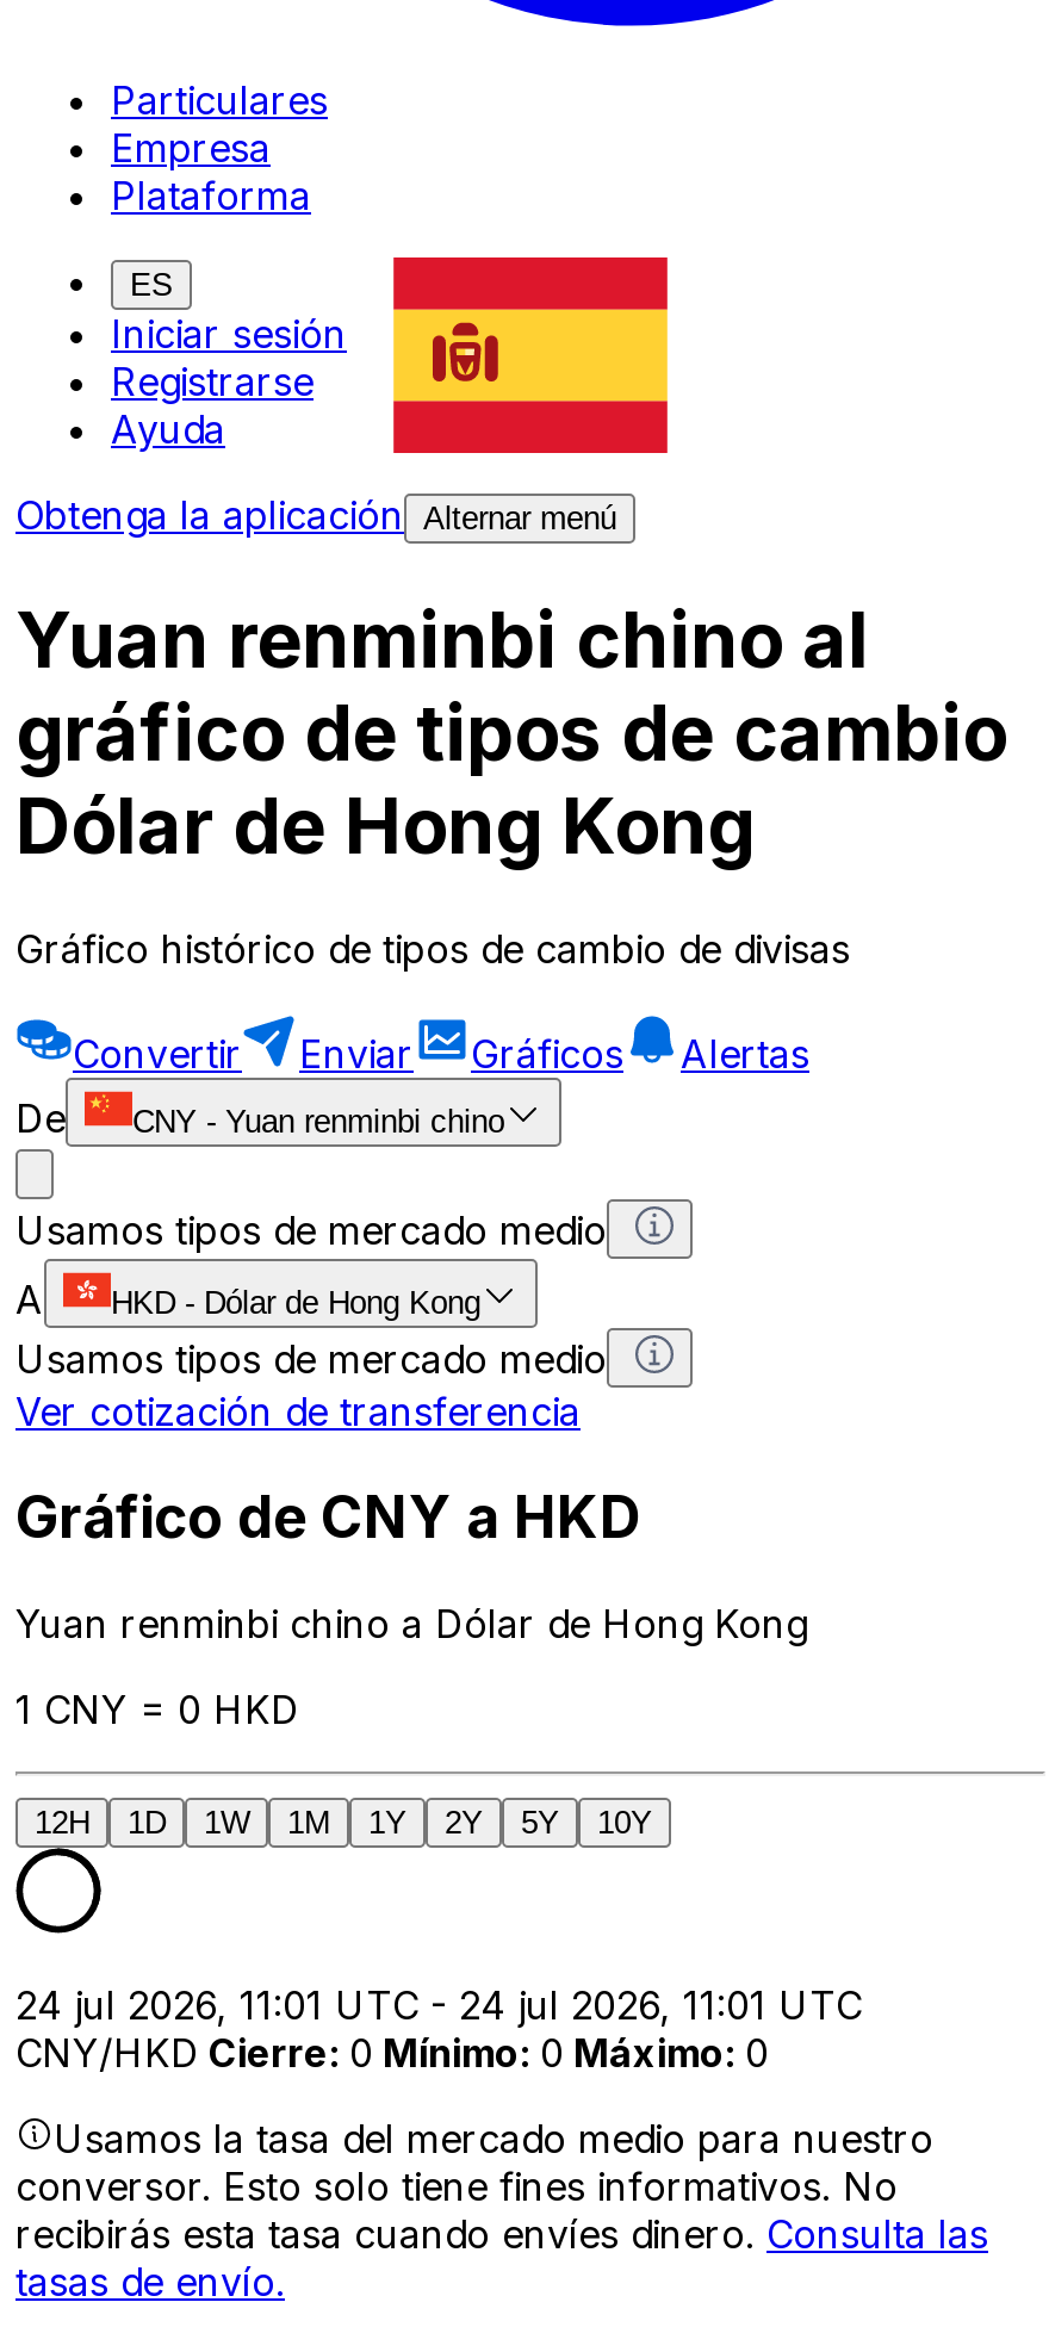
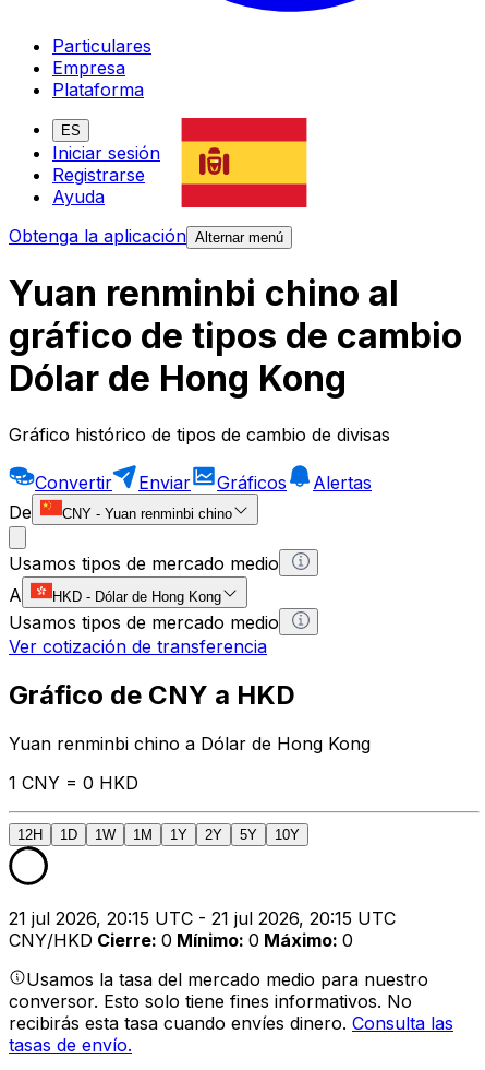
[15,1981,862,2028] 24 jul 2026, 11:01 UTC - 24 jul 2026, 11:01 UTC -> [9,907,396,929] 21 jul 2026, 20:15 UTC - 21 jul 2026, 20:15 UTC

